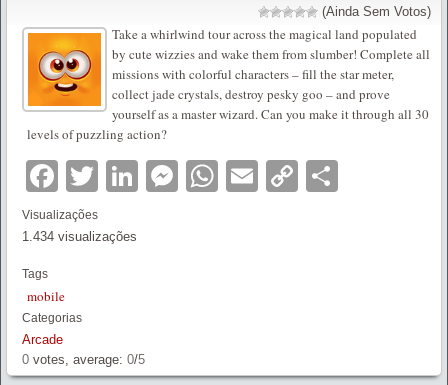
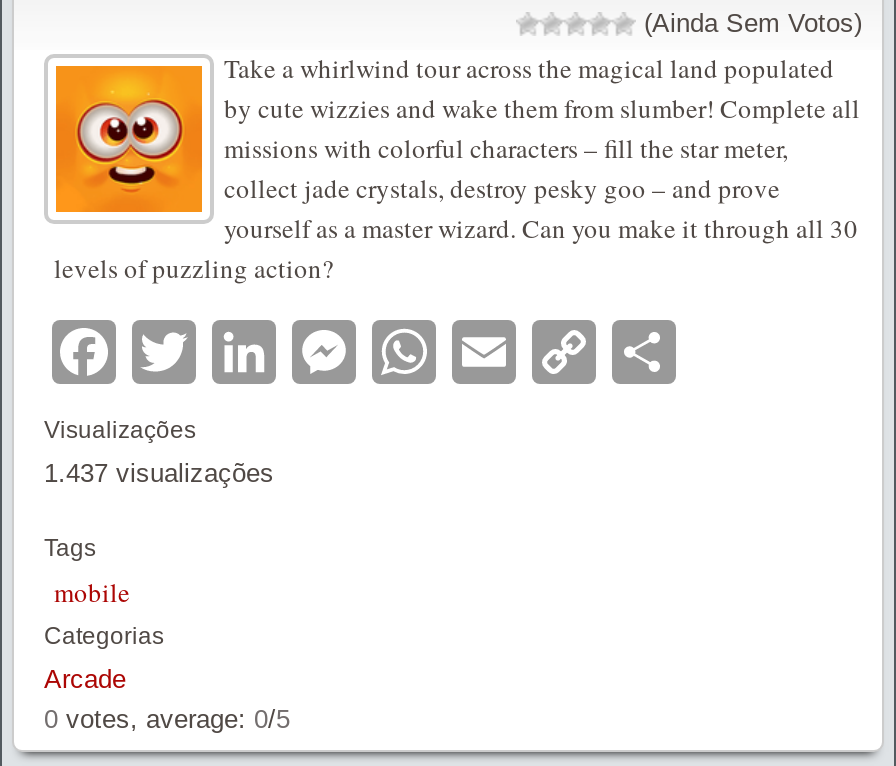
[22,228,137,243] 1.434 visualizações -> [44,457,274,487] 1.437 visualizações

